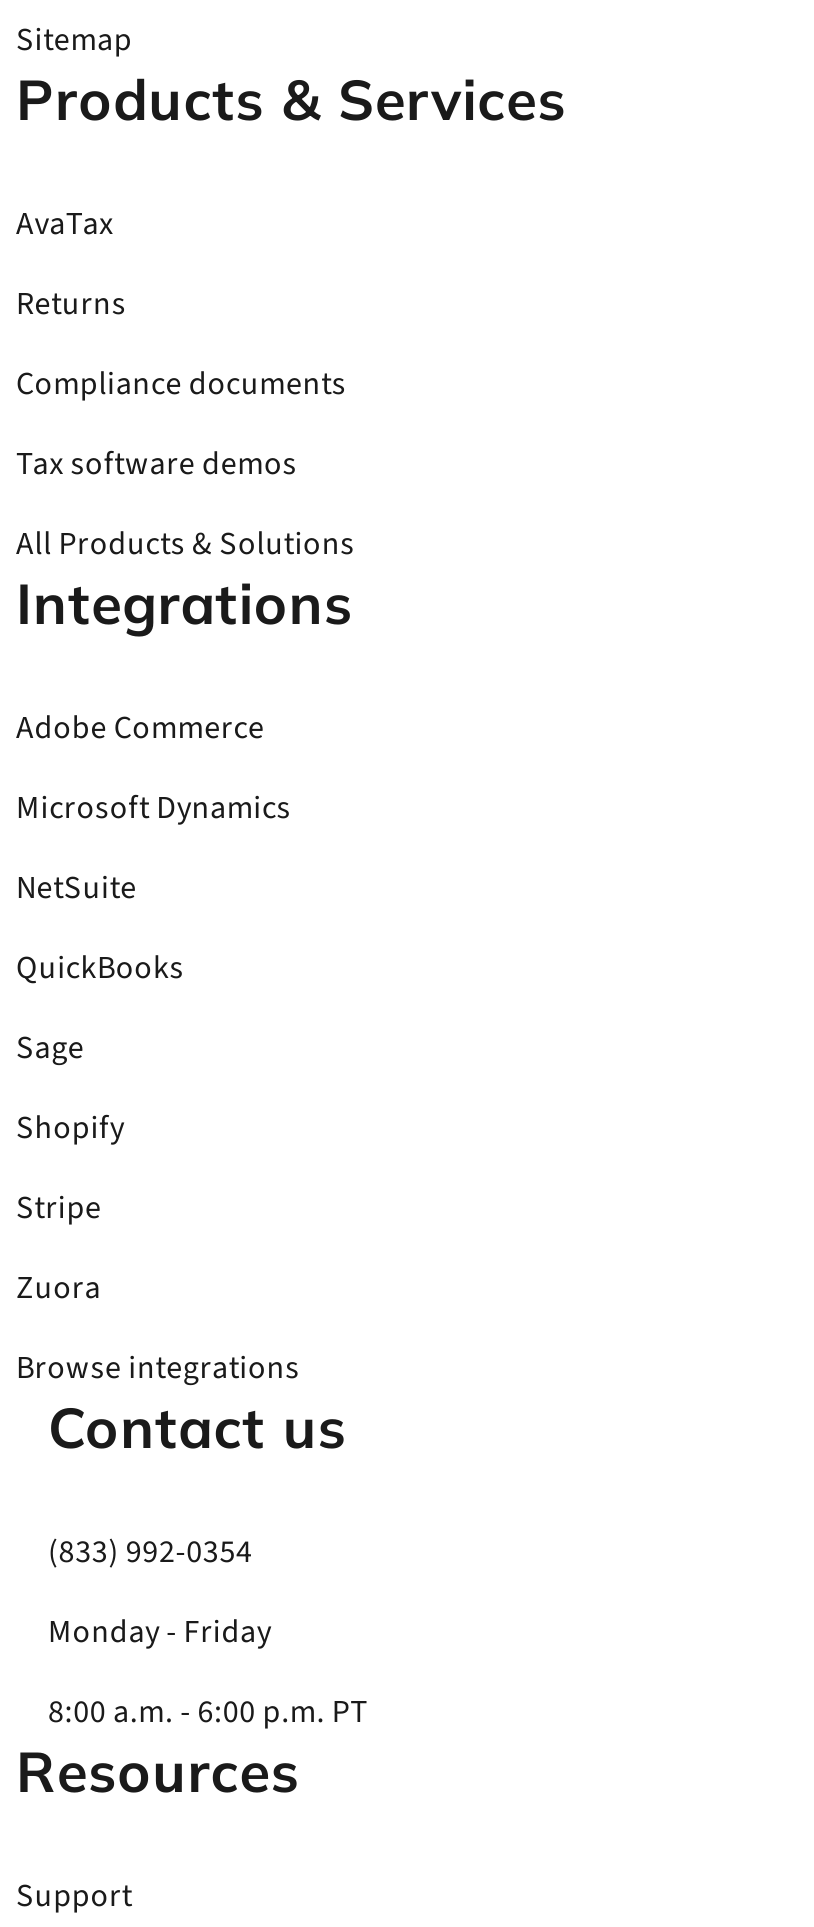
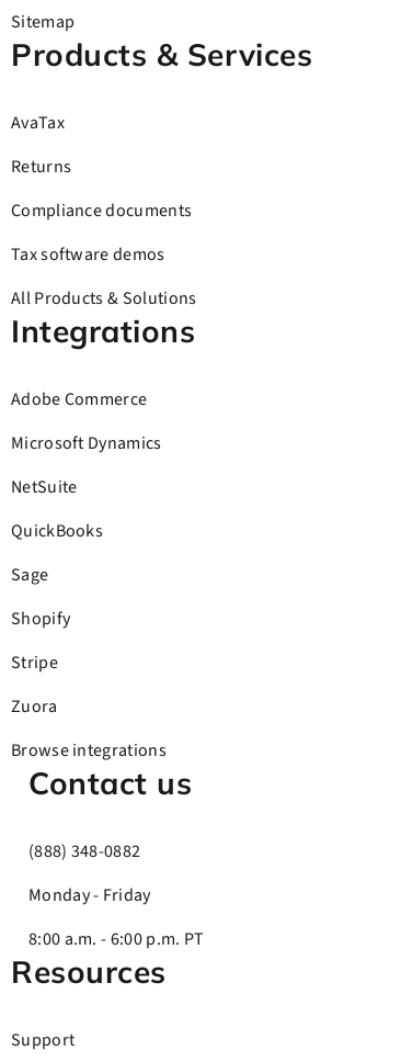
[48,1530,253,1574] (833) 992-0354 -> [28,839,141,863] (888) 348-0882

